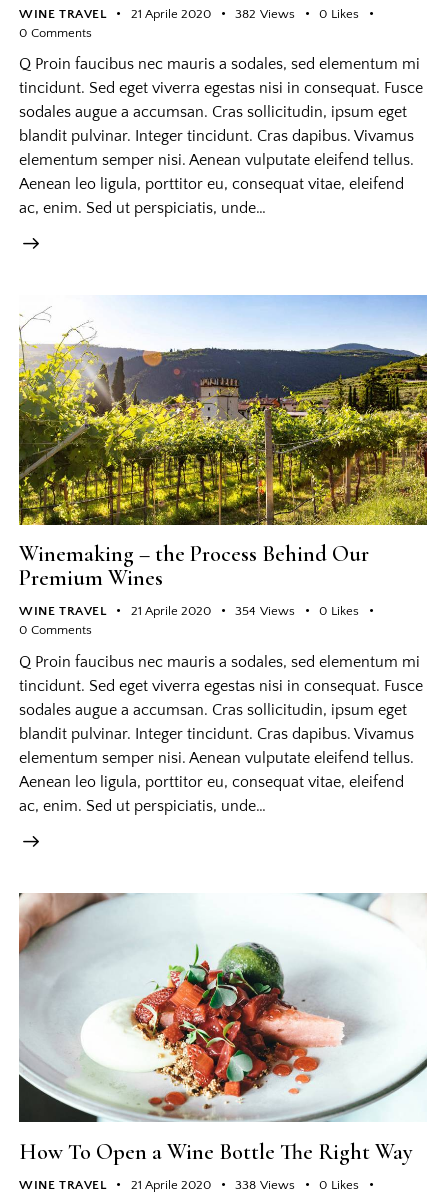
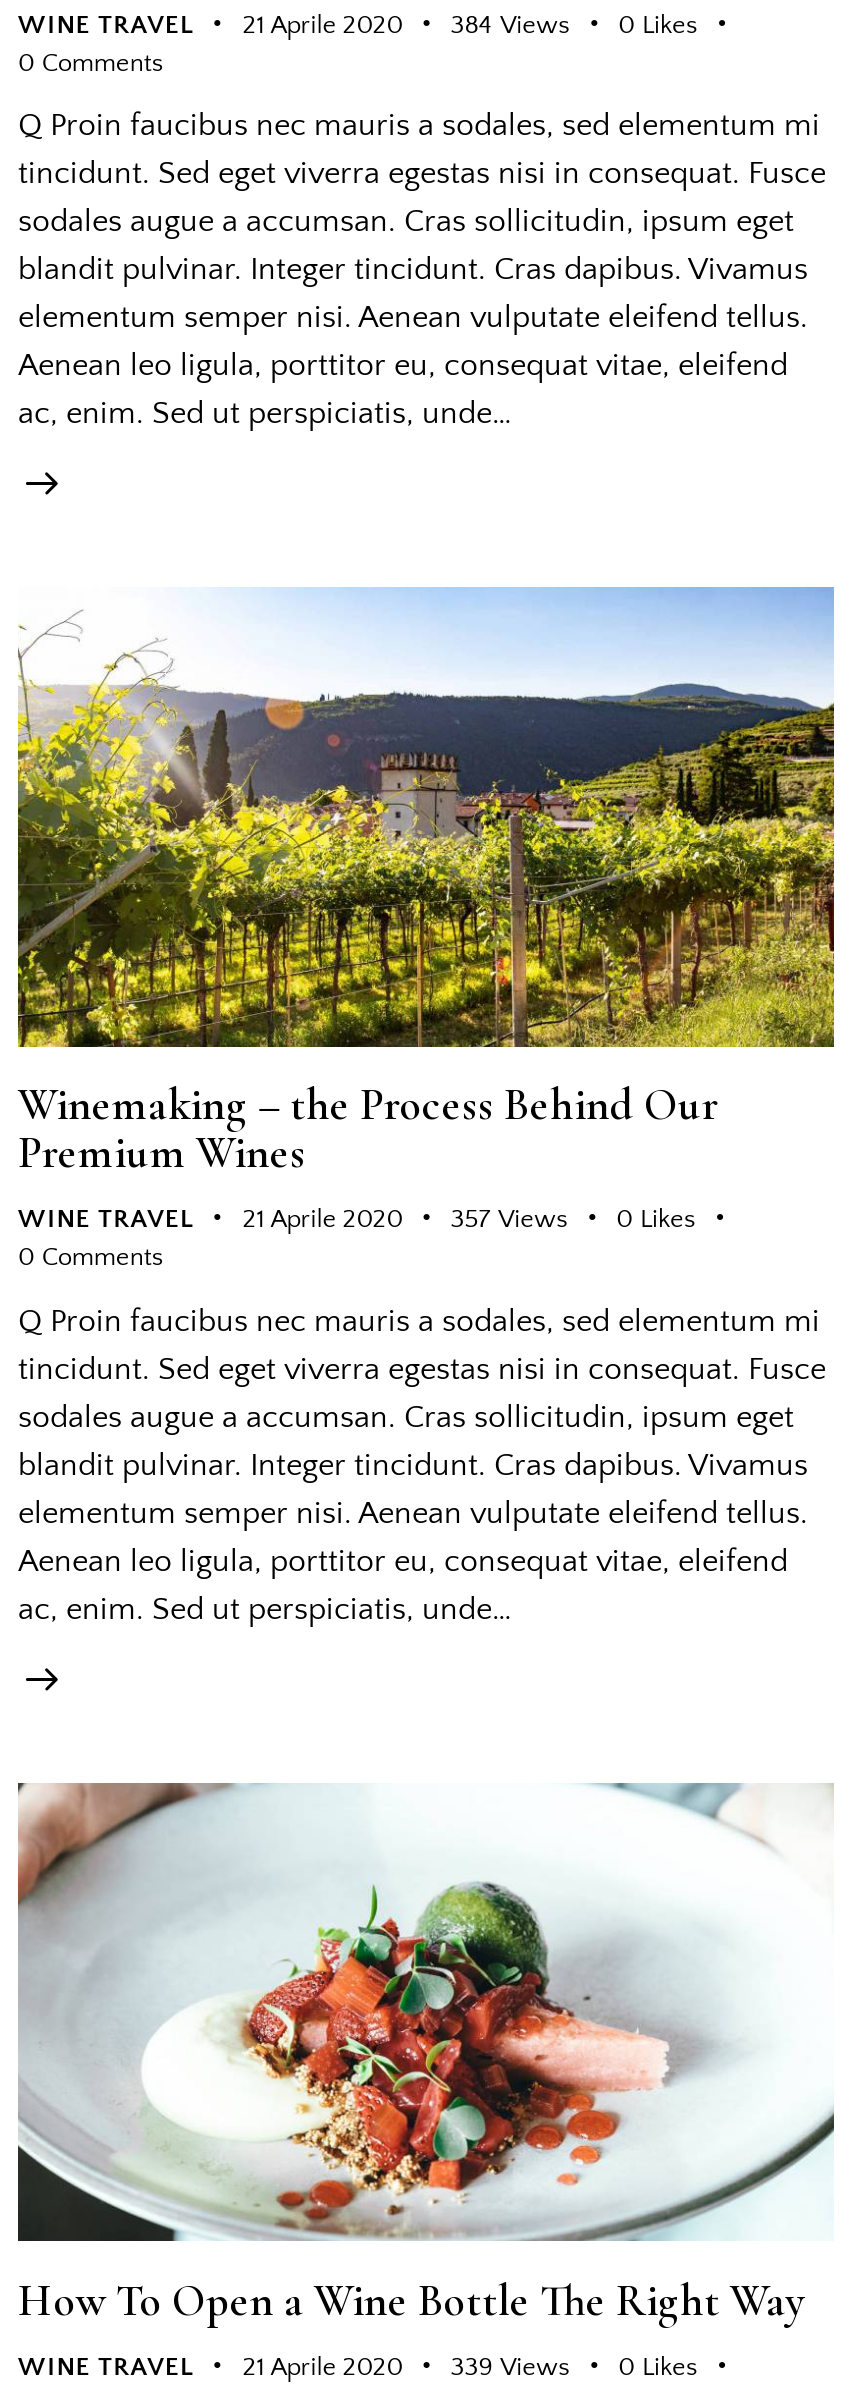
[235,6,295,20] 382 Views -> [450,10,570,38] 384 Views
[235,604,295,618] 354 Views -> [450,1206,568,1234] 357 Views
[235,1178,295,1192] 338 Views -> [450,2353,570,2381] 339 Views

